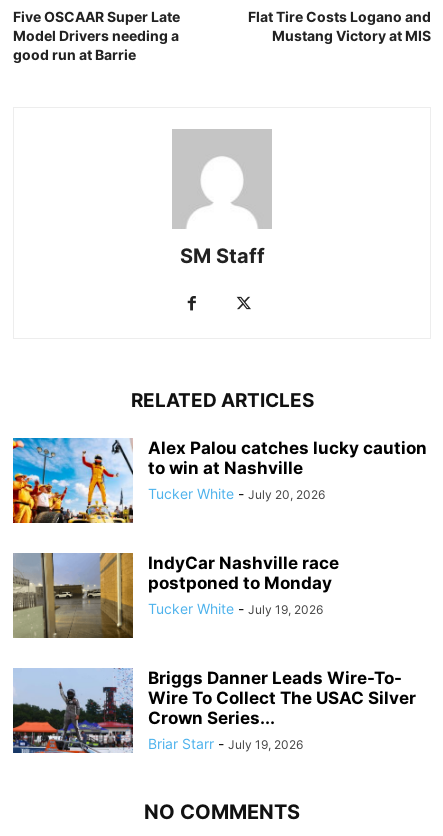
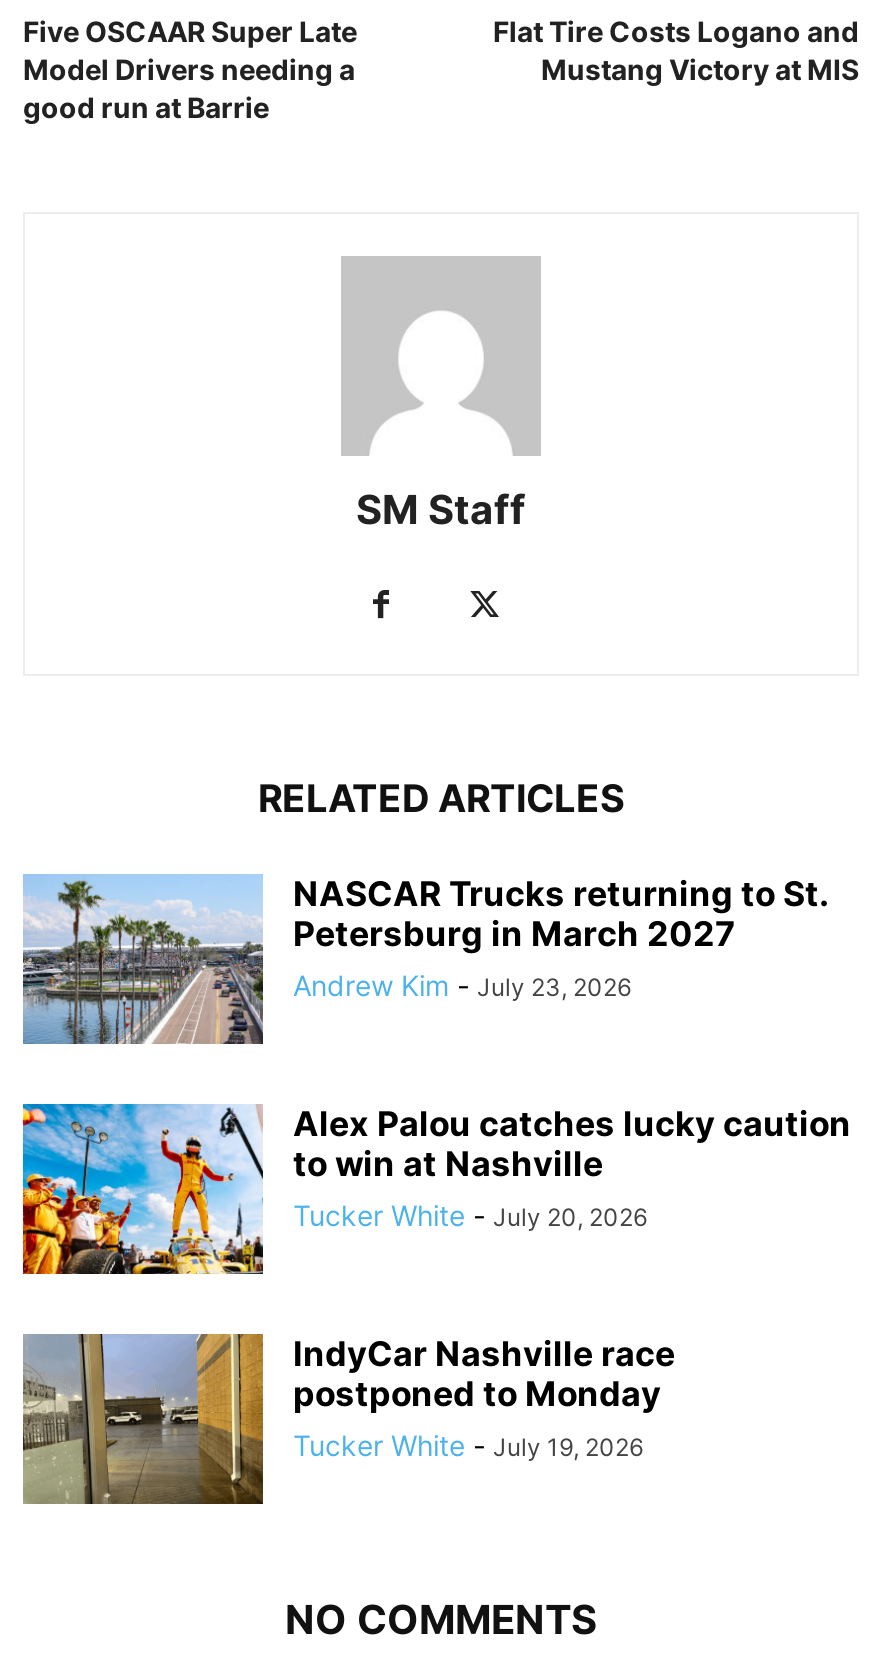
none -> [21,874,827,1046] [image] | NASCAR Trucks returning to St. | Petersburg in March 2027 | Andrew Kim - July 23, 2026
moved [11,436,427,617] -> [19,1100,851,1462]: [image] | Alex Palou catches lucky caution | to win at Nashville | Tucker White - July 20, 2026 | IndyCar Nashville race | postponed to Monday | Tucker White - July 19, 2026
[12,668,416,754] [image] | Briggs Danner Leads Wire-To- | Wire To Collect The USAC Silver | Crown Series... | Briar Starr - July 19, 2026 -> none

